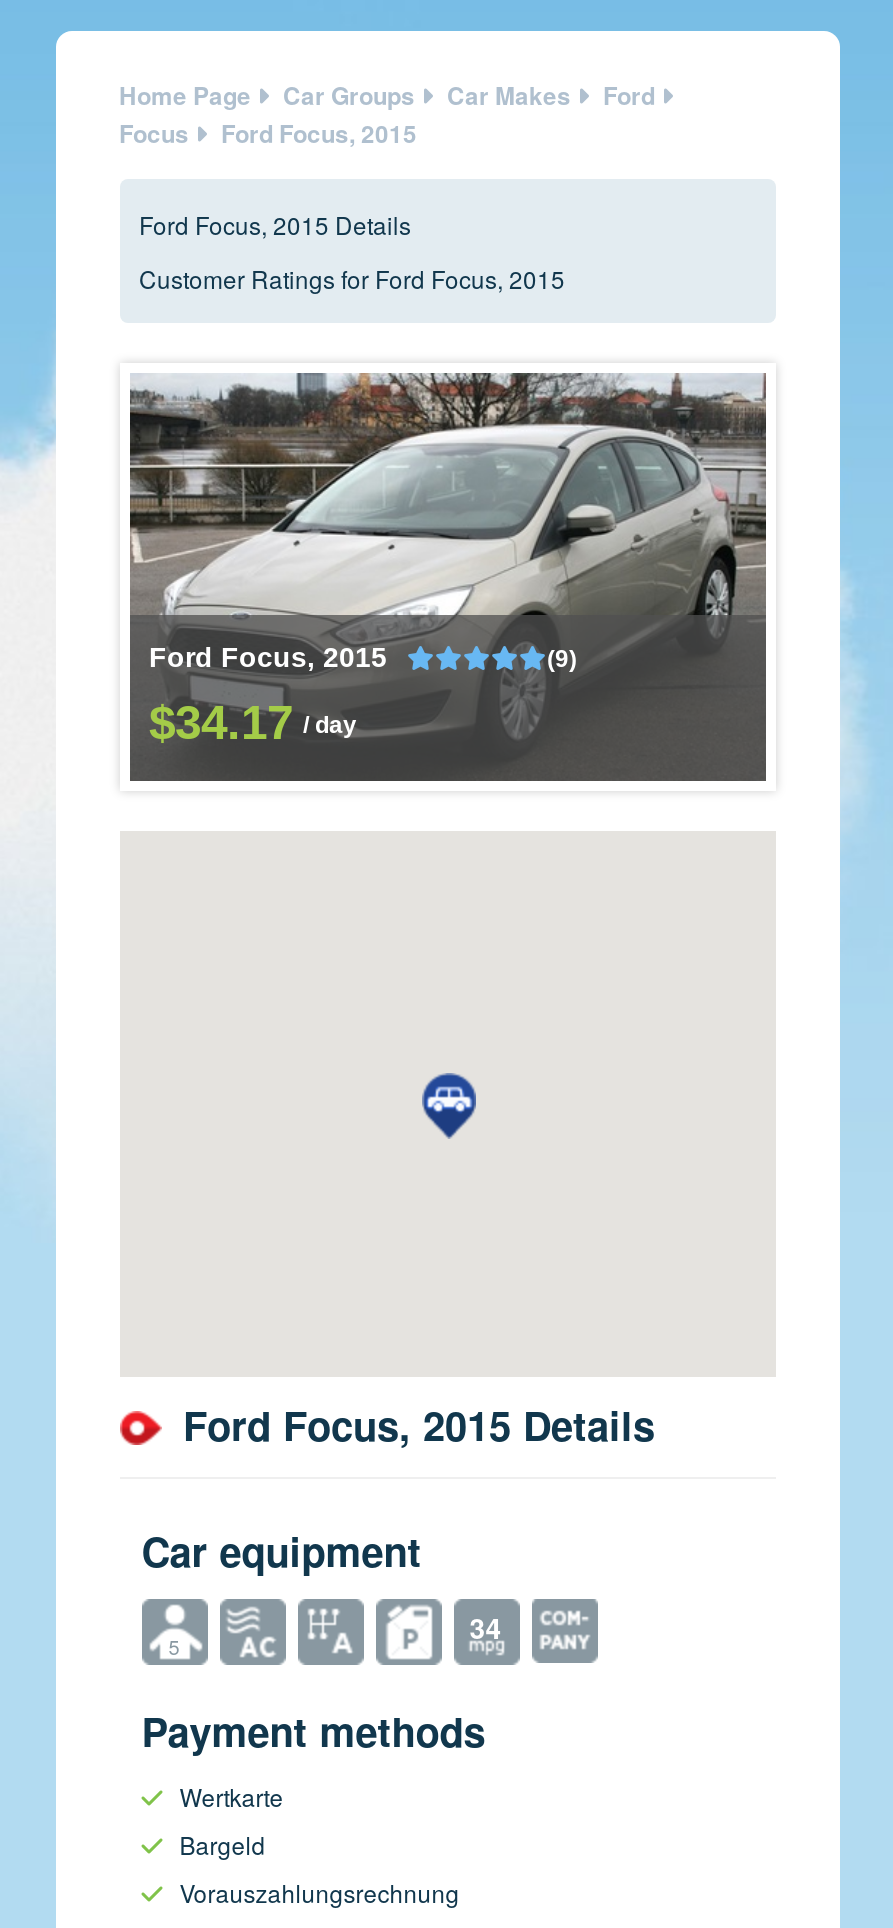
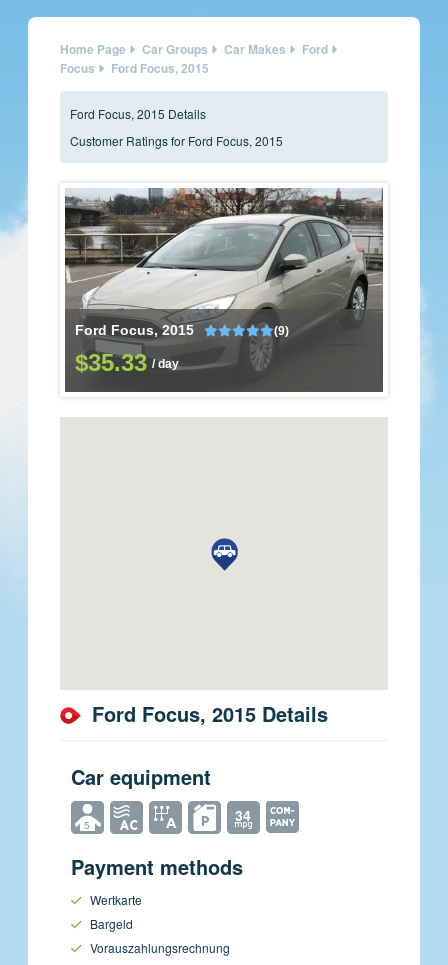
[149,696,357,750] $34.17 / day -> [74,349,178,376] $35.33 / day

